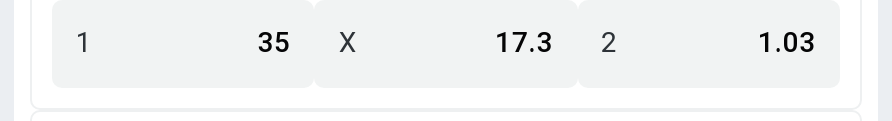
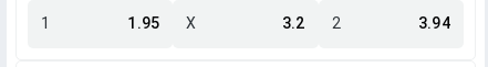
[258,26,357,58] 35 X -> [128,14,197,32] 1.95 X
[495,26,618,58] 17.3 2 -> [282,14,341,32] 3.2 2
[758,26,816,58] 1.03 -> [418,14,450,32] 3.94

